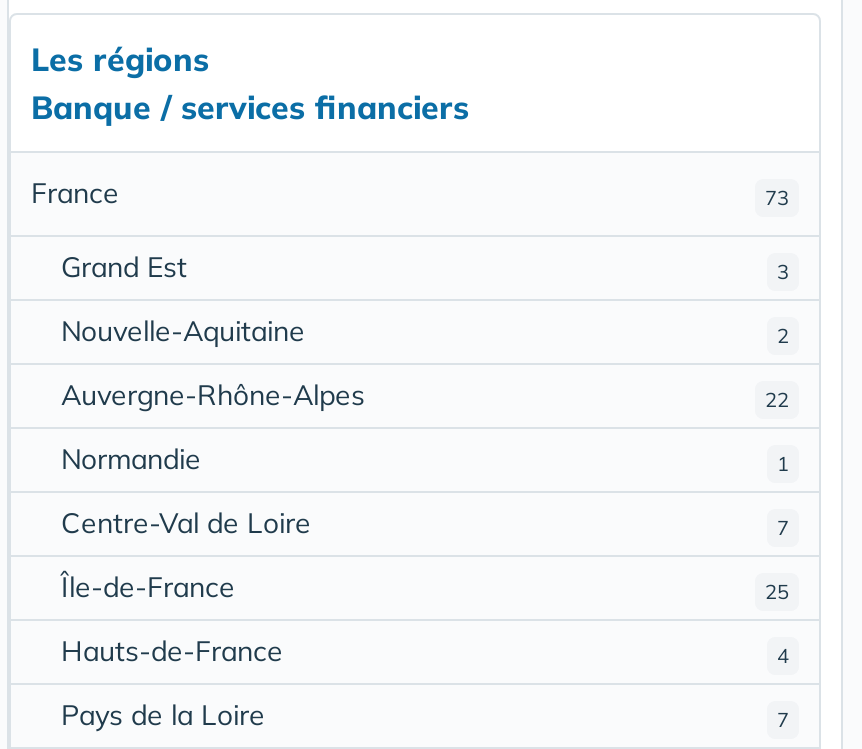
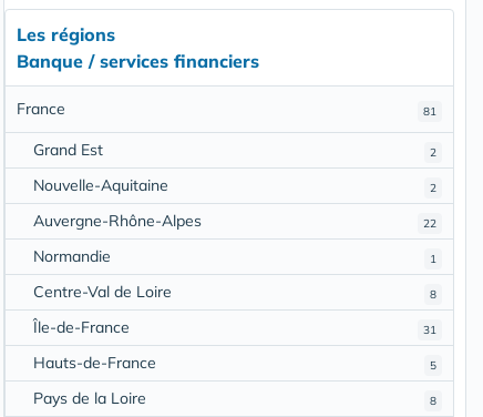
[765,184,789,210] 73 -> [423,104,436,118] 81
[777,258,789,284] 3 -> [430,145,436,159] 2
[777,514,789,540] 7 -> [430,287,436,301] 8
[765,578,789,604] 25 -> [423,322,436,337] 31
[777,642,789,668] 4 -> [430,358,436,372] 5
[777,706,789,732] 7 -> [430,393,436,408] 8

